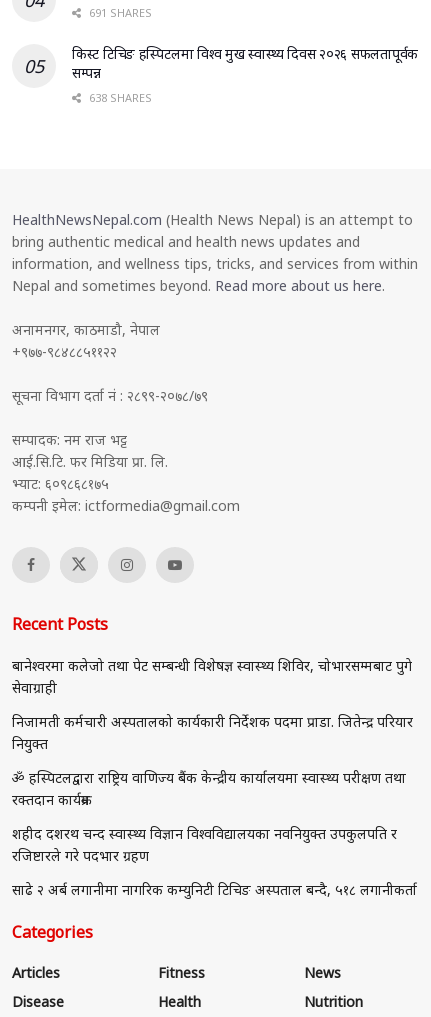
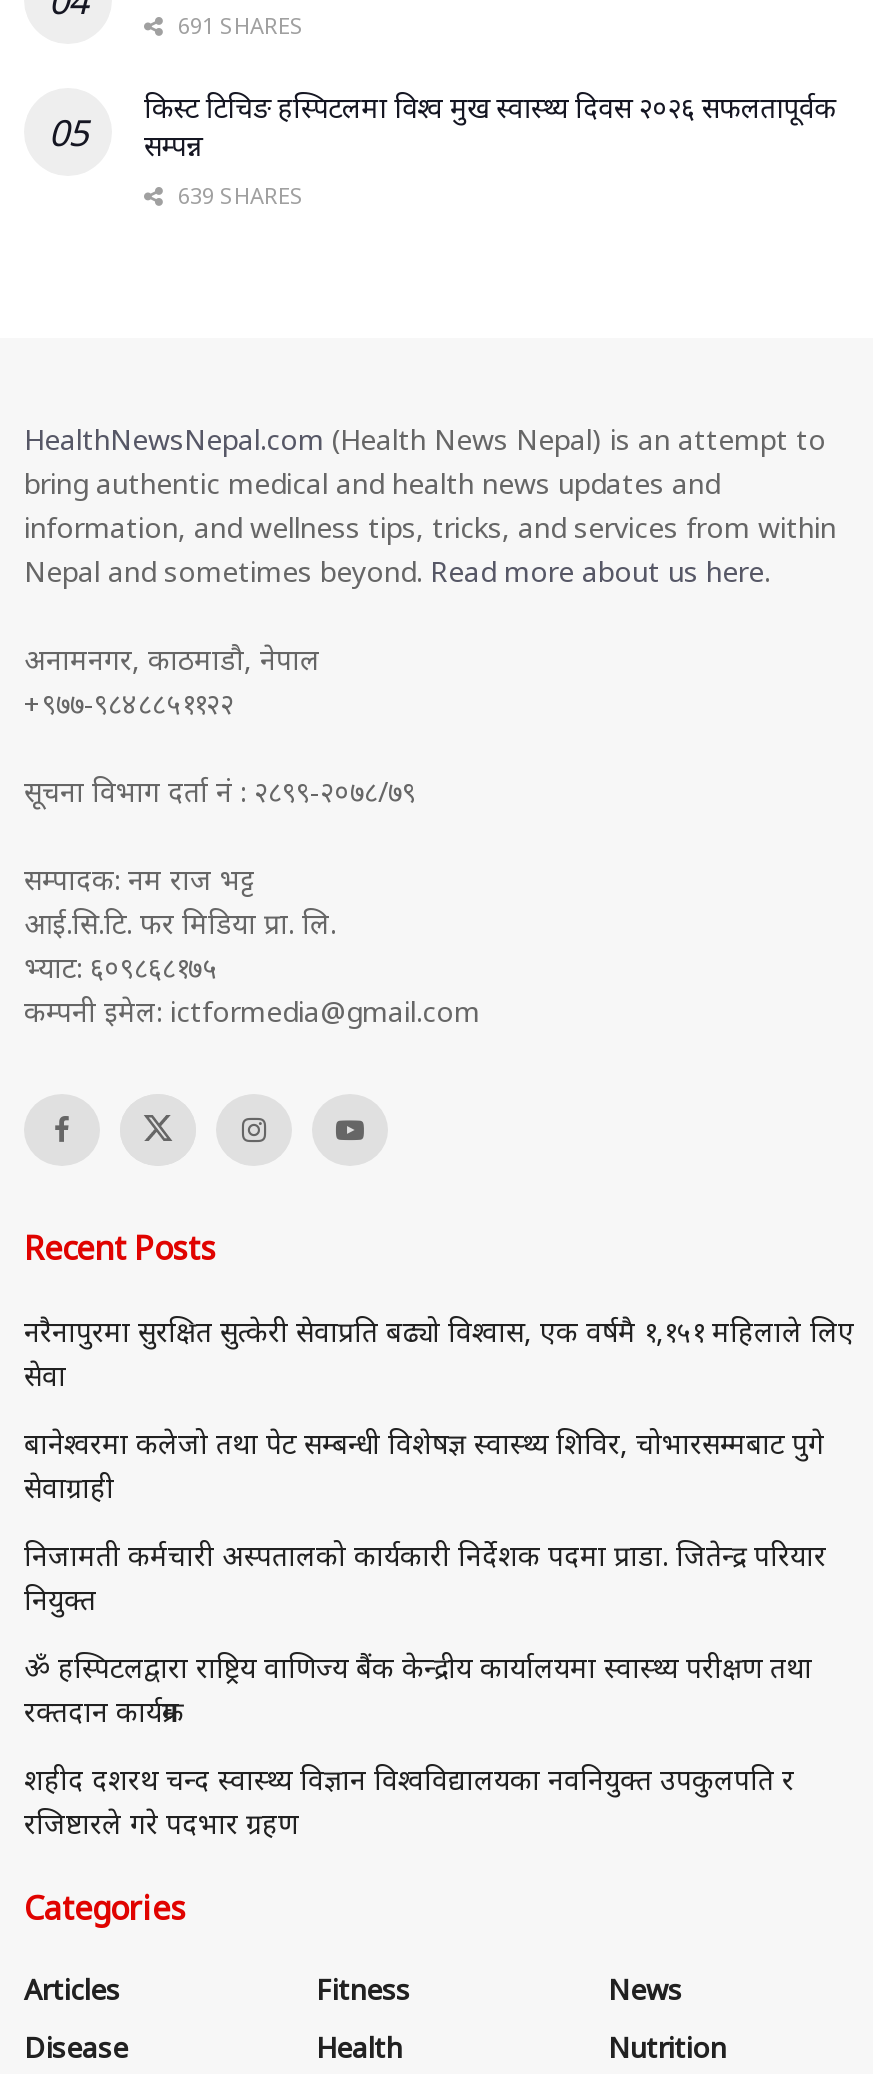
[86,90,152,105] 638 SHARES -> [172,179,304,209] 639 SHARES
none -> [24,1311,854,1393] नरैनापुरमा सुरक्षित सुत्केरी सेवाप्रति बढ्यो विश्वास, एक वर्षमै १,१५१ महिलाले लिए | सेवा
moved [12,656,413,865] -> [24,1423,826,1841]: बानेश्वरमा कलेजो तथा पेट सम्बन्धी विशेषज्ञ स्वास्थ्य शिविर, चोभारसम्मबाट पुगे | सेवाग्राही | निजामती कर्मचारी अस्पतालको कार्यकारी निर्देशक पदमा प्राडा. जितेन्द्र परियार | नियुक्त | ॐ हस्पिटलद्वारा राष्ट्रिय वाणिज्य बैंक केन्द्रीय कार्यालयमा स्वास्थ्य परीक्षण तथा | रक्तदान कार्यक्रम | शहीद दशरथ चन्द स्वास्थ्य विज्ञान विश्वविद्यालयका नवनियुक्त उपकुलपति र | रजिष्टारले गरे पदभार ग्रहण
[12,880,417,899] साढे २ अर्ब लगानीमा नागरिक कम्युनिटी टिचिङ अस्पताल बन्दै, ५१८ लगानीकर्ता -> none

